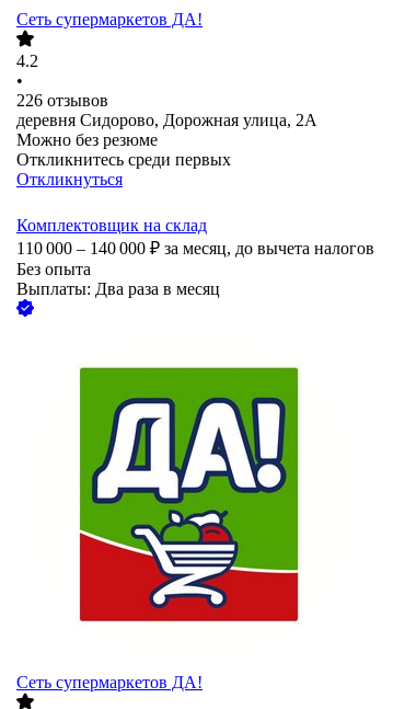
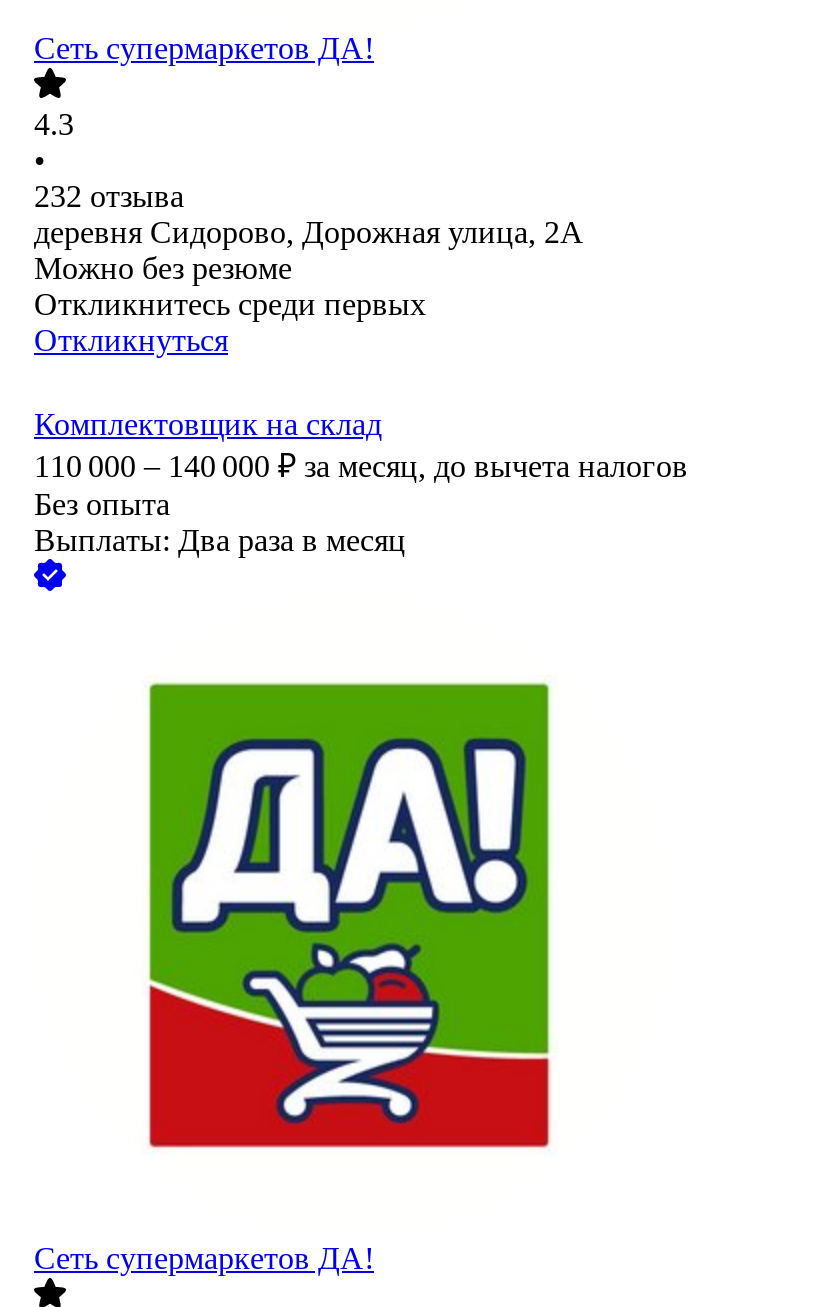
[16,52,38,70] 4.2 -> [34,108,74,142] 4.3
[16,91,108,110] 226 отзывов -> [34,180,184,214] 232 отзыва

